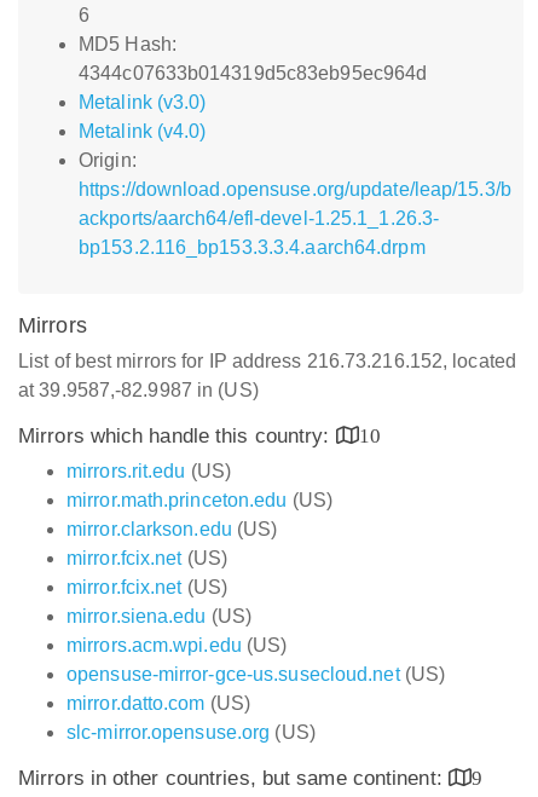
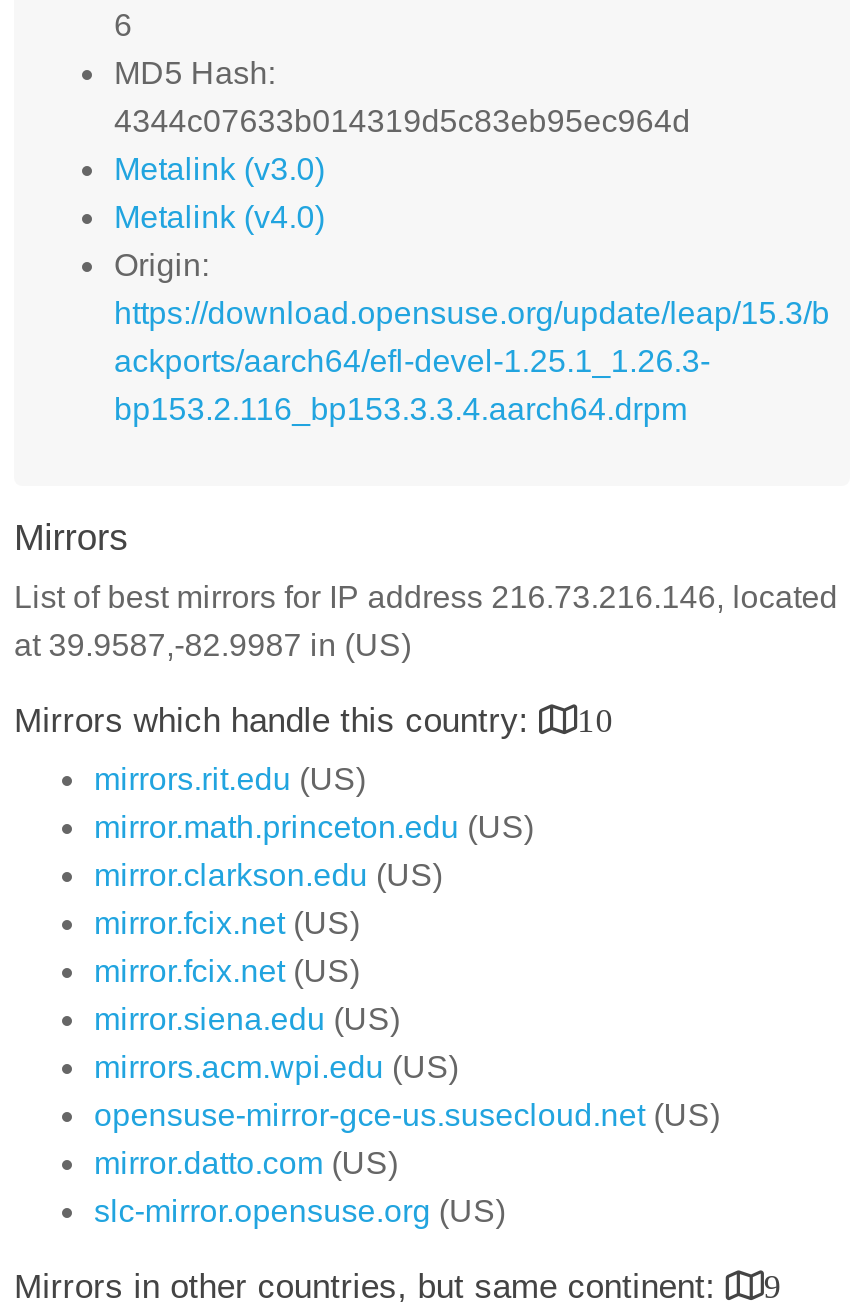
[18,351,516,371] List of best mirrors for IP address 216.73.216.152, located -> [14,580,838,614] List of best mirrors for IP address 216.73.216.146, located

